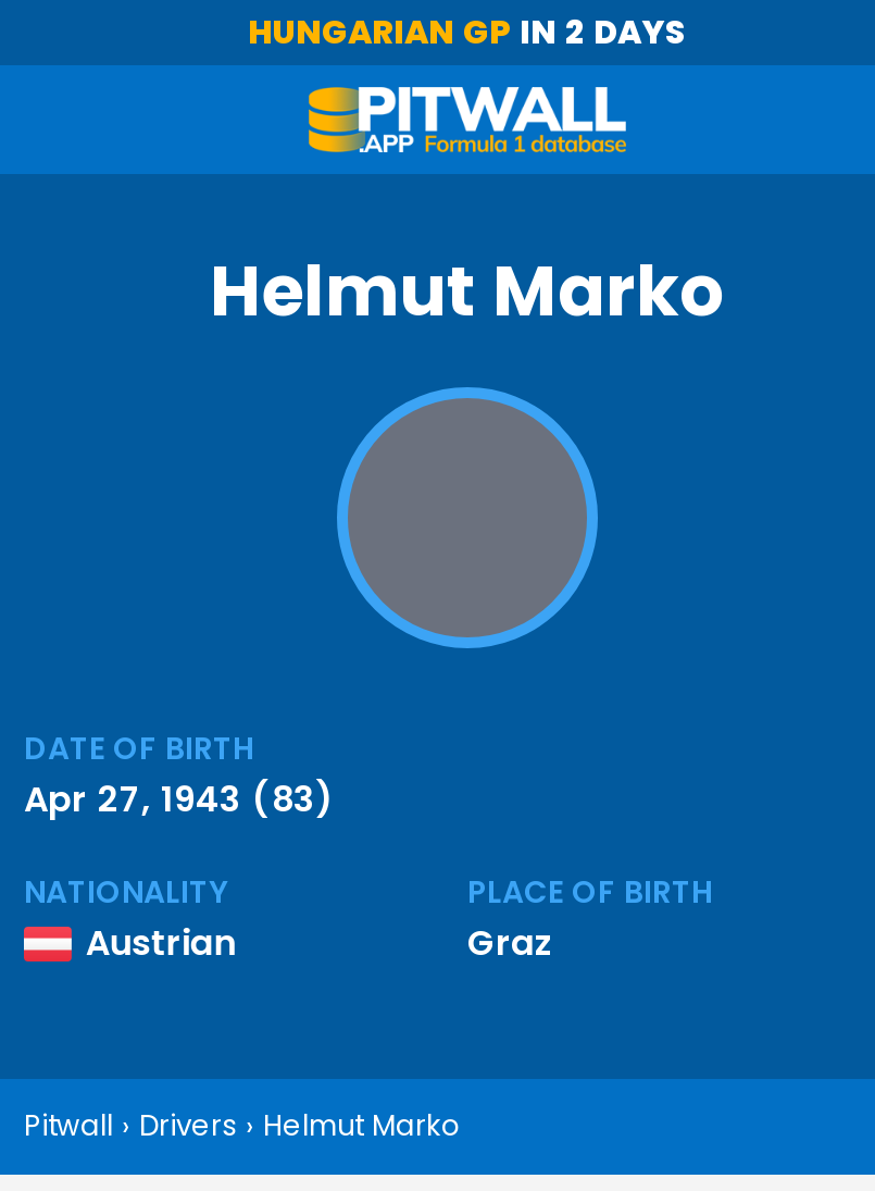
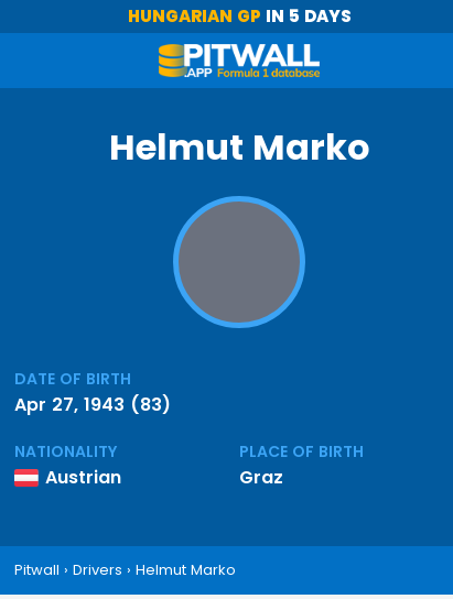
[248,9,687,54] HUNGARIAN GP IN 2 DAYS -> [127,4,351,28] HUNGARIAN GP IN 5 DAYS

